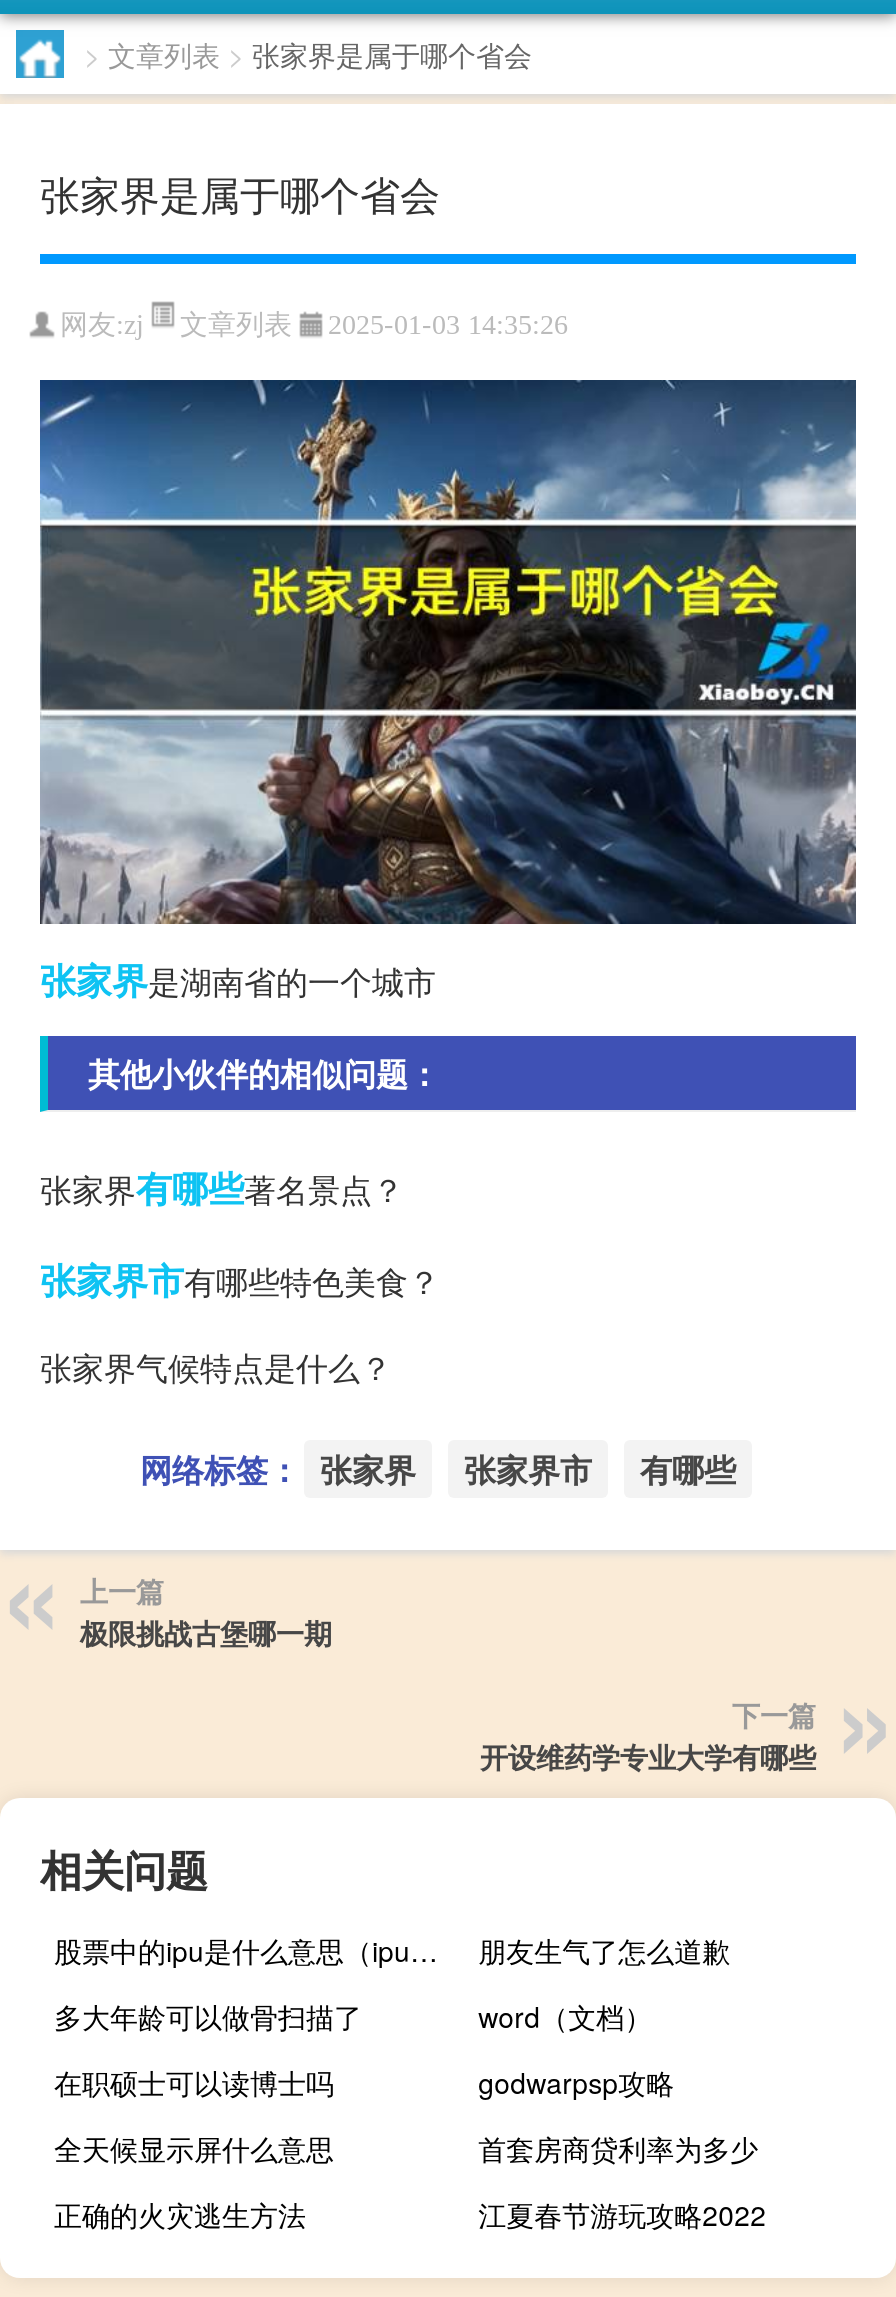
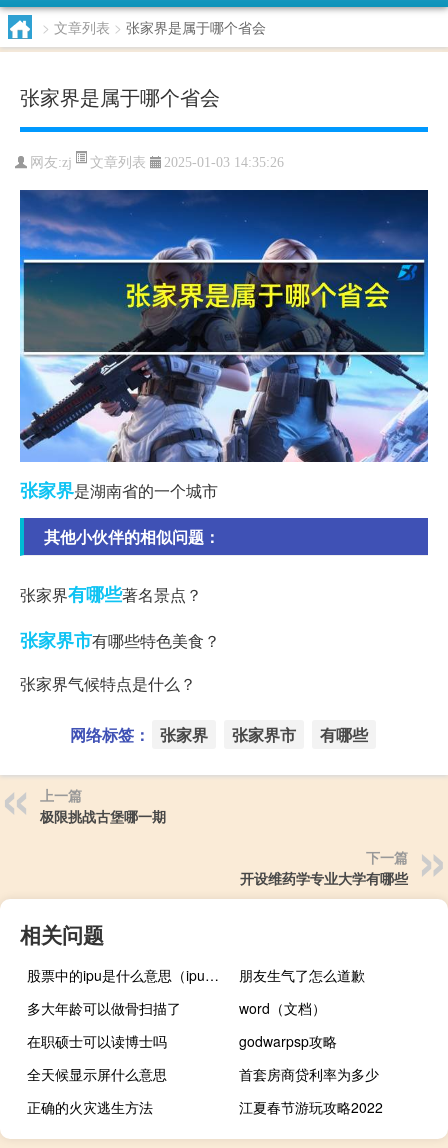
[38,380,858,926] [image] -> [19,190,429,463] [image]

